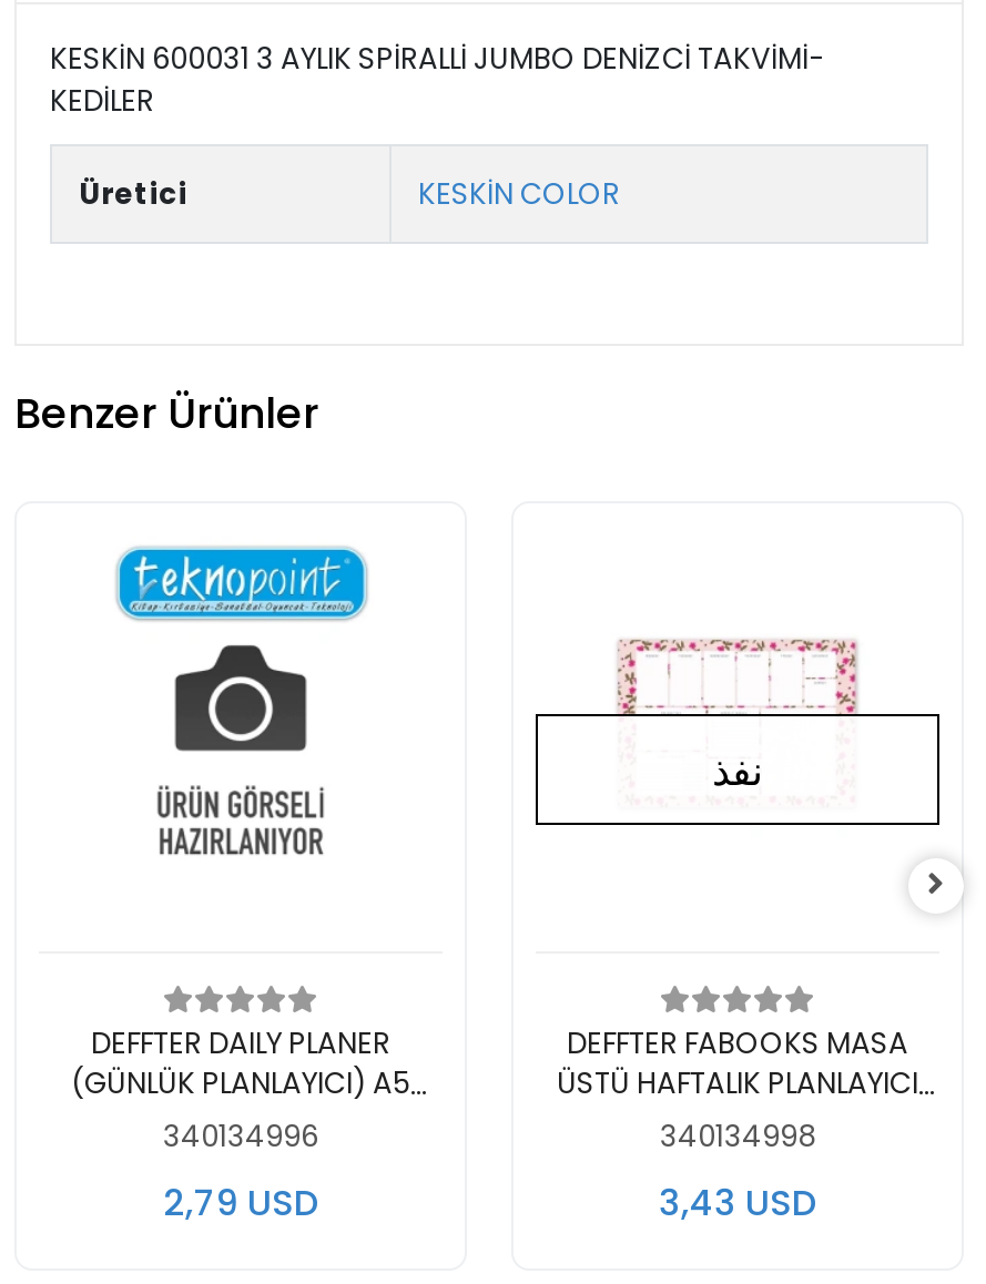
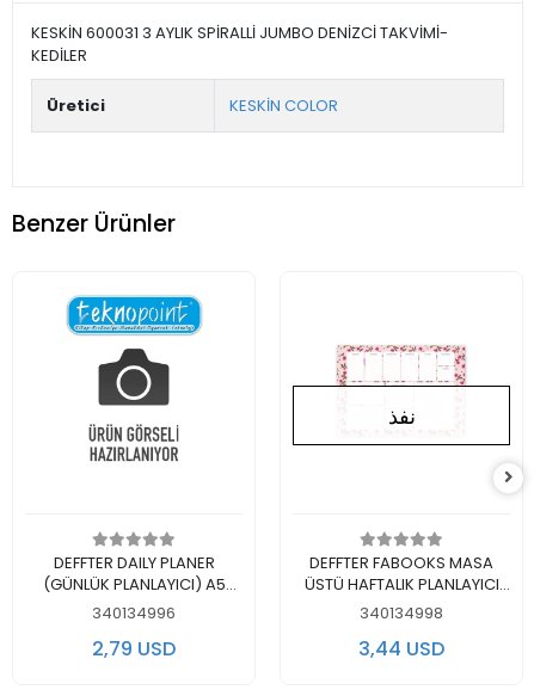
[659,1177,816,1228] 3,43 USD -> [358,635,444,662] 3,44 USD

